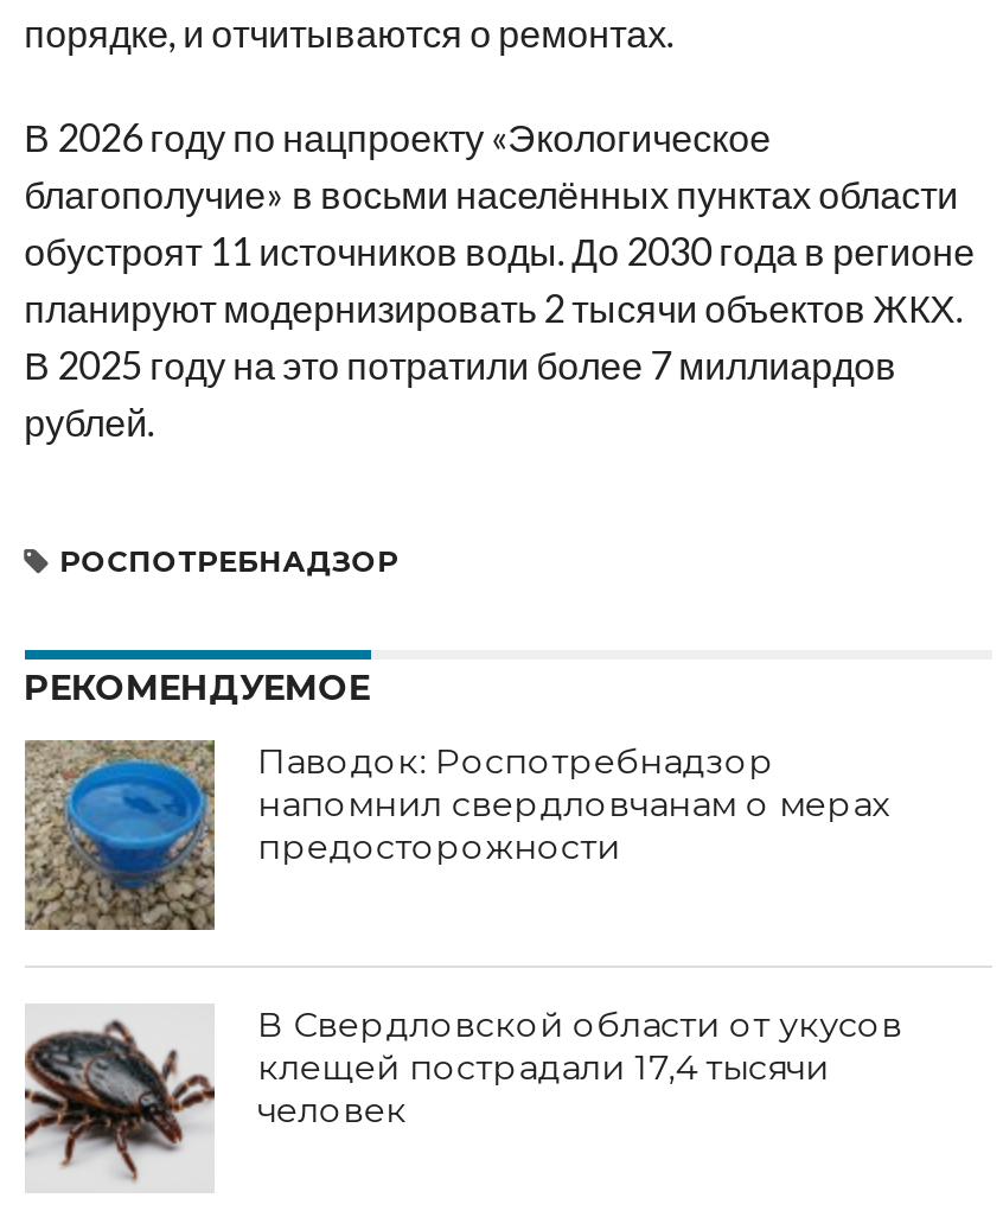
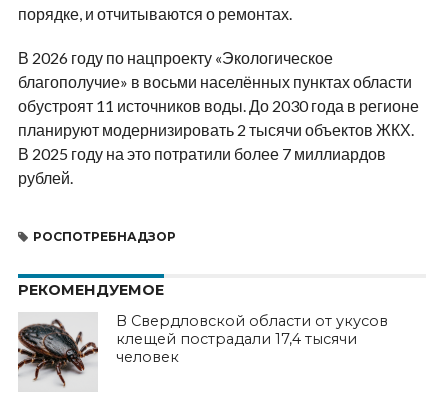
[25,739,891,932] [image] | Паводок: Роспотребнадзор | напомнил свердловчанам о мерах | предосторожности -> none

